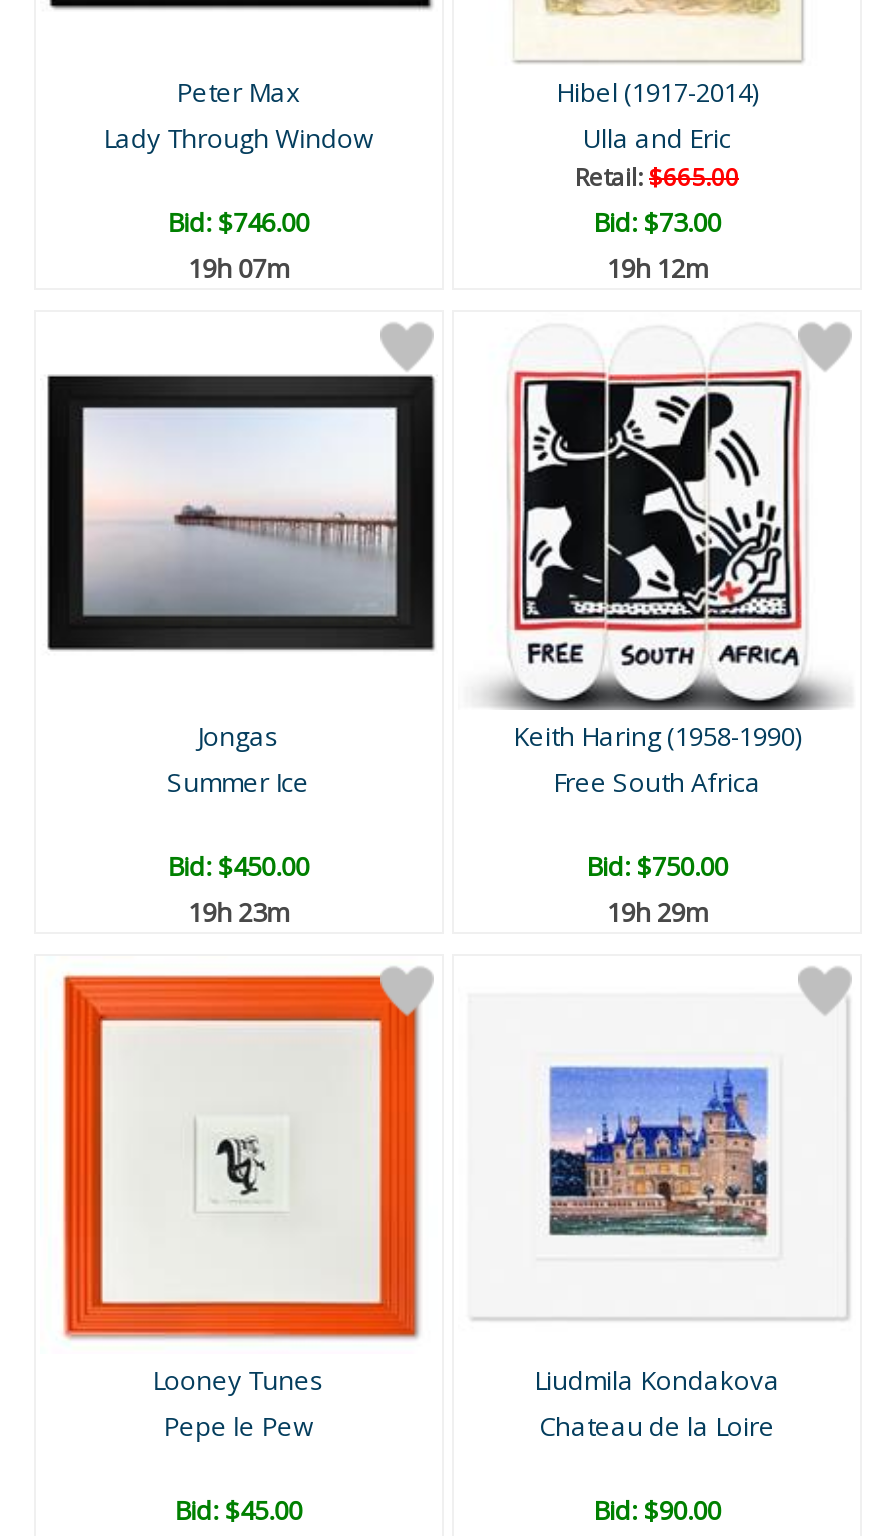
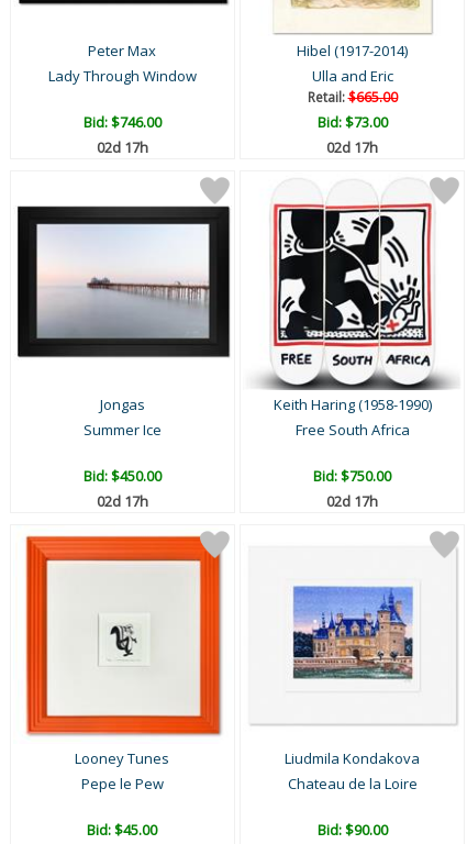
[188,251,288,287] 19h 07m -> [96,138,148,157] 02d 17h
[607,251,707,287] 19h 12m -> [326,138,378,157] 02d 17h
[188,895,288,931] 19h 23m -> [96,492,148,511] 02d 17h
[607,895,707,931] 19h 29m -> [326,492,378,511] 02d 17h

